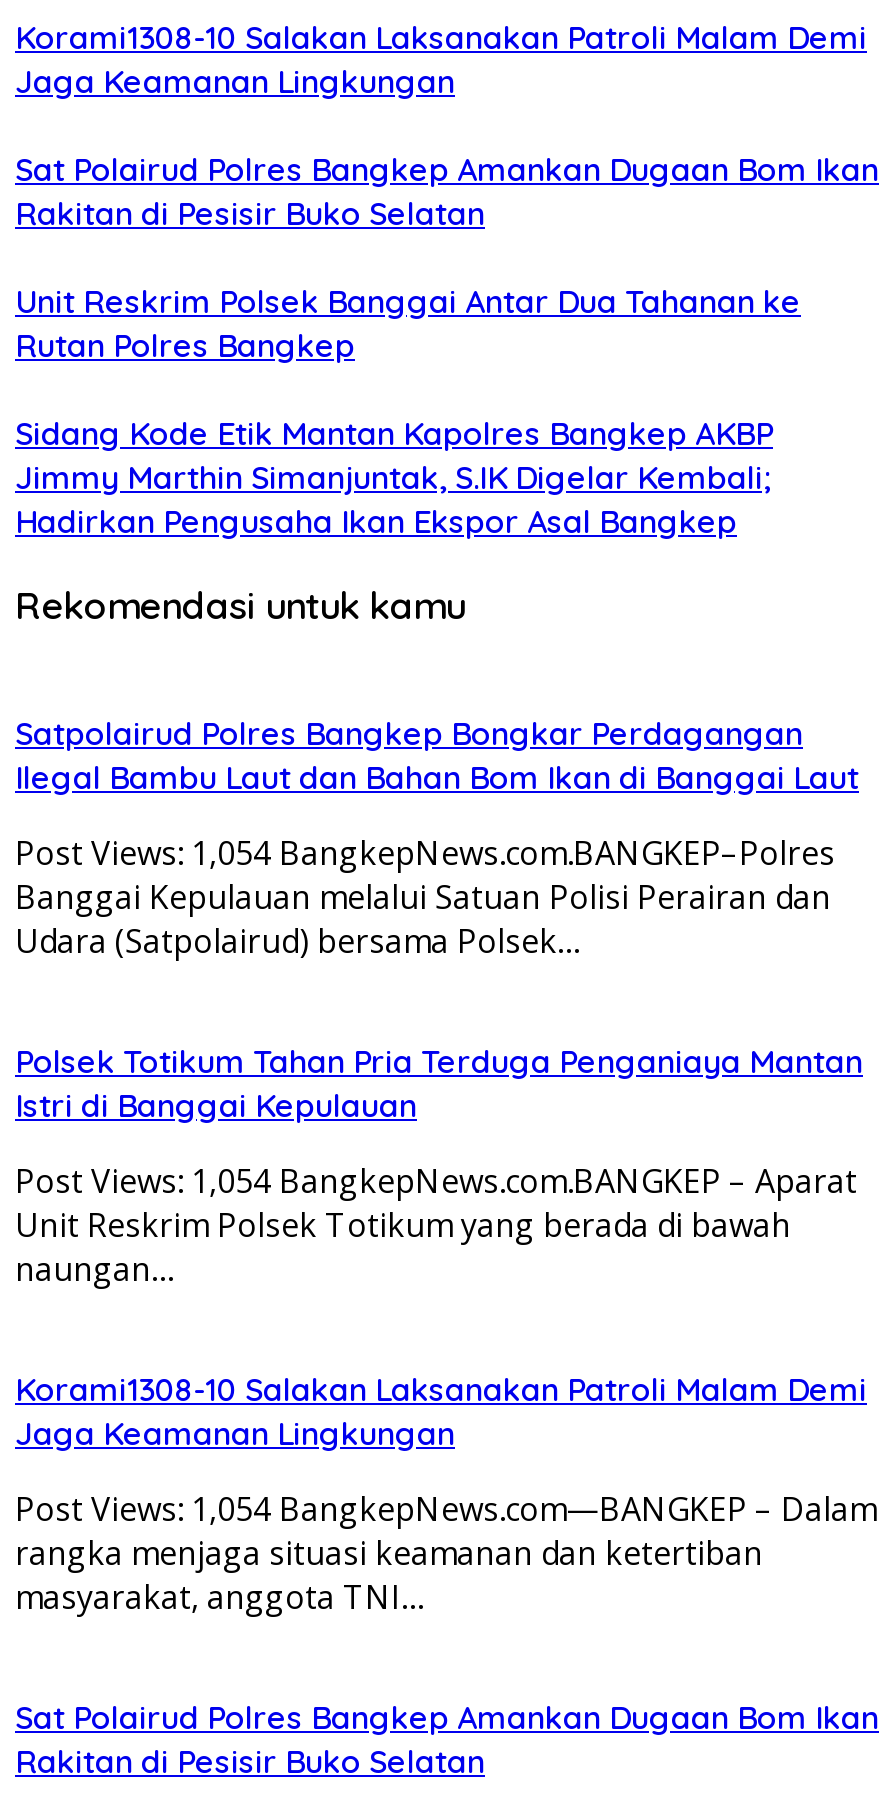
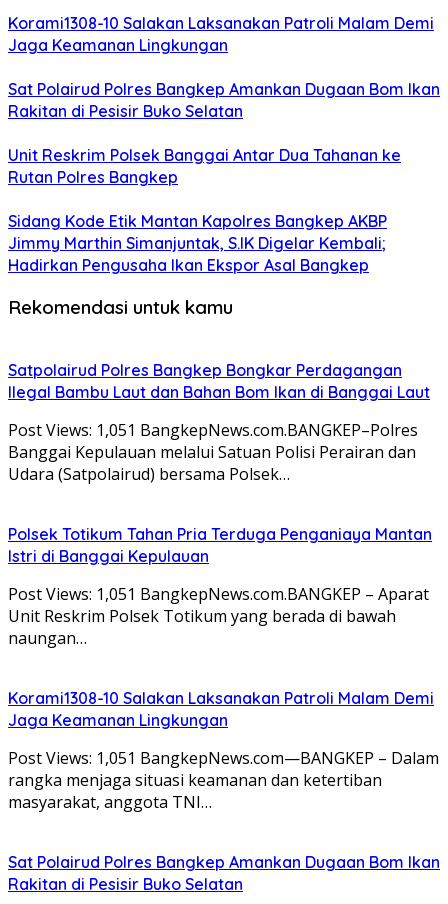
[15,831,835,875] Post Views: 1,054 BangkepNews.com.BANGKEP–Polres -> [8,419,418,441] Post Views: 1,051 BangkepNews.com.BANGKEP–Polres
[15,1159,857,1203] Post Views: 1,054 BangkepNews.com.BANGKEP – Aparat -> [8,583,429,605] Post Views: 1,051 BangkepNews.com.BANGKEP – Aparat
[15,1487,877,1531] Post Views: 1,054 BangkepNews.com—BANGKEP – Dalam -> [8,747,439,769] Post Views: 1,051 BangkepNews.com—BANGKEP – Dalam

